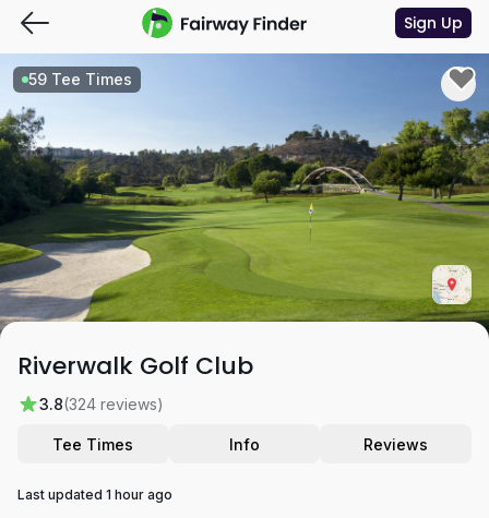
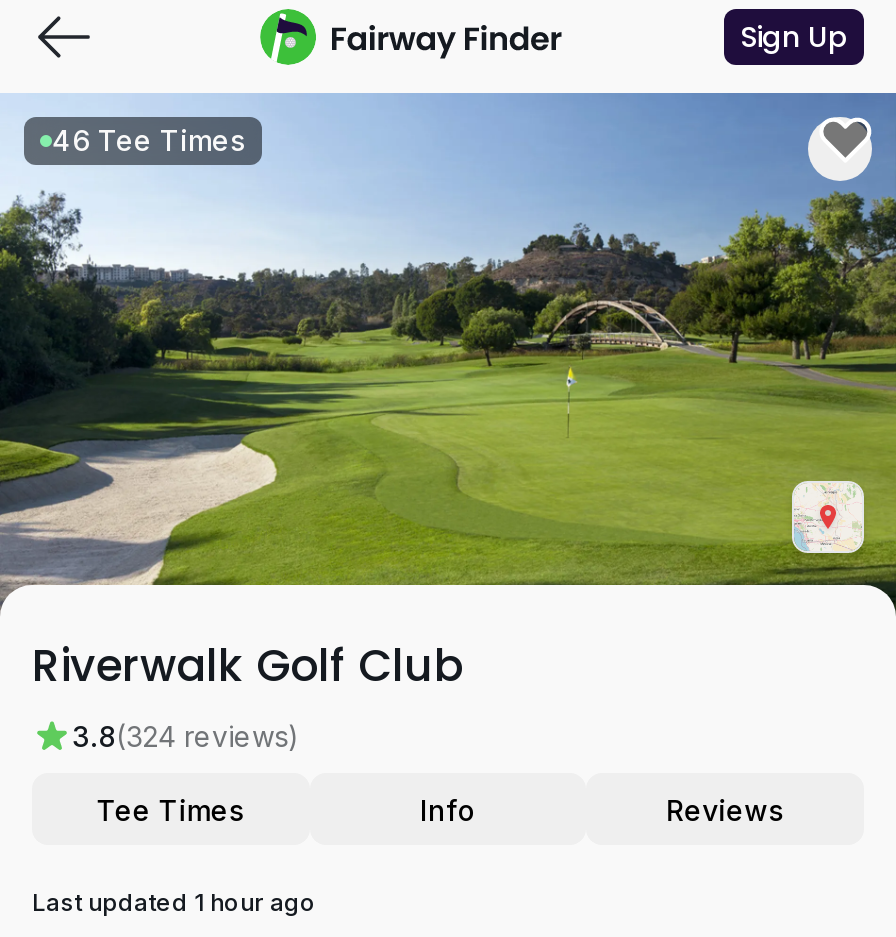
[28,70,132,88] 59 Tee Times -> [52,123,246,157] 46 Tee Times

